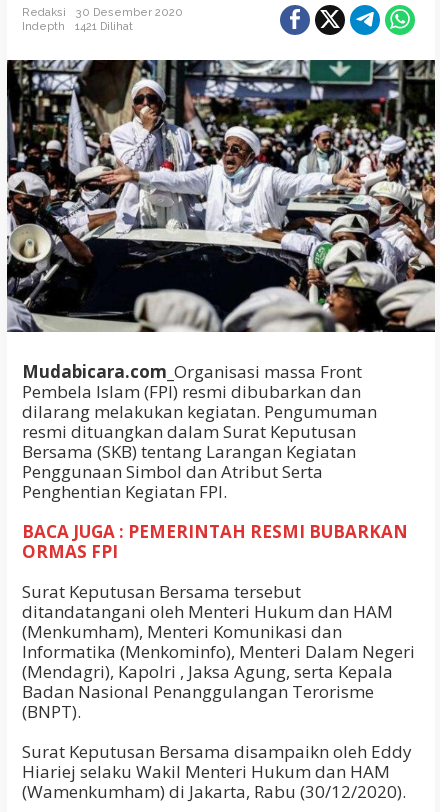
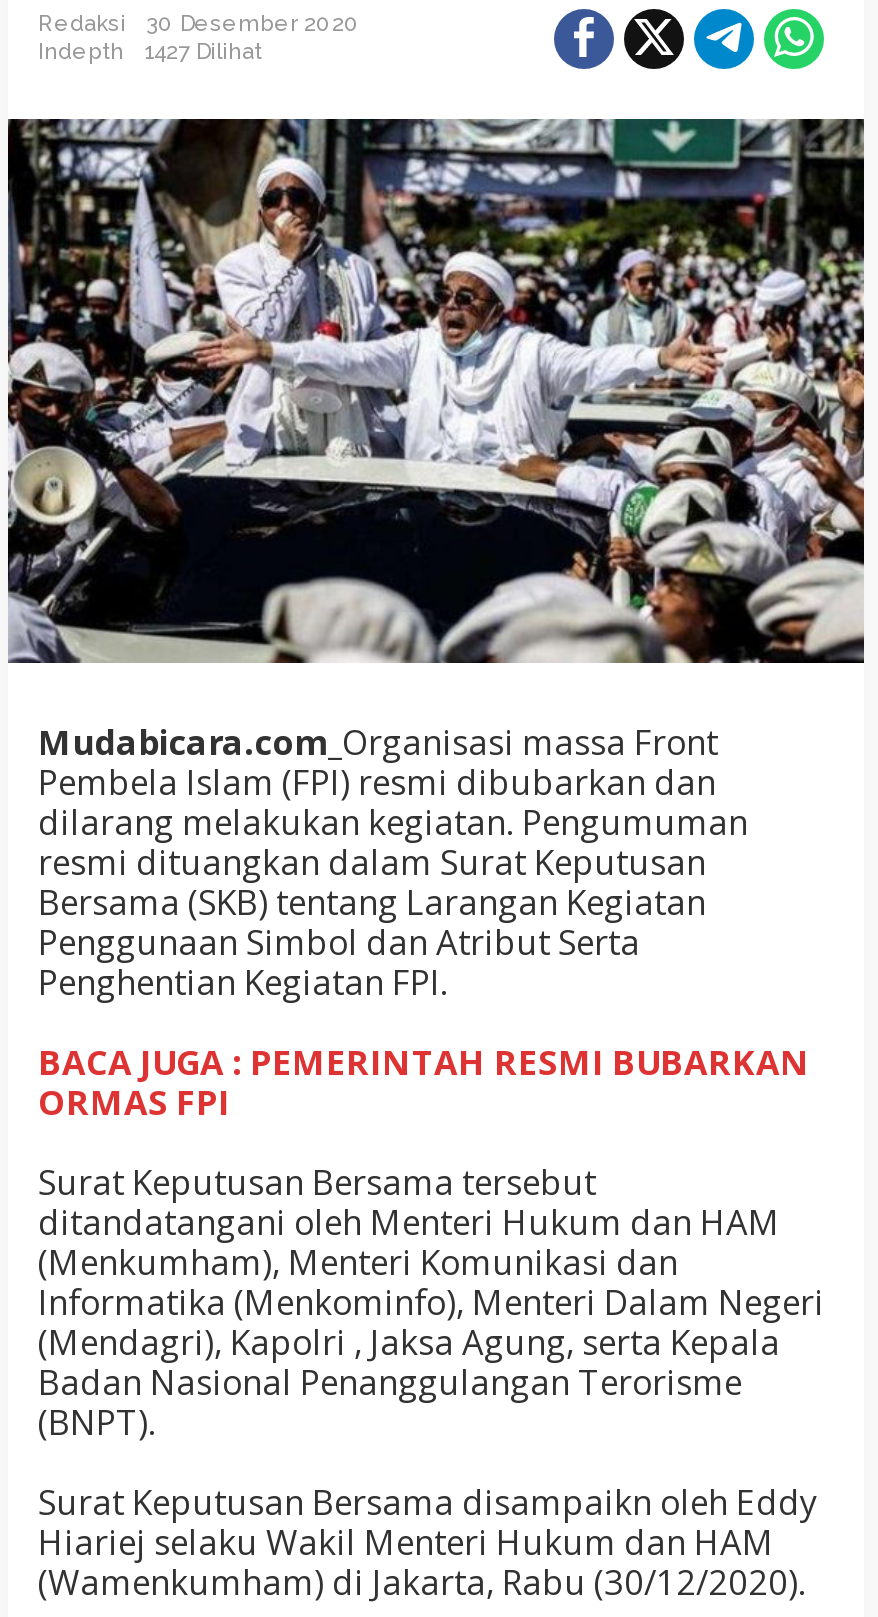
[22,20,133,33] Indepth 1421 Dilihat -> [38,39,262,65] Indepth 1427 Dilihat

